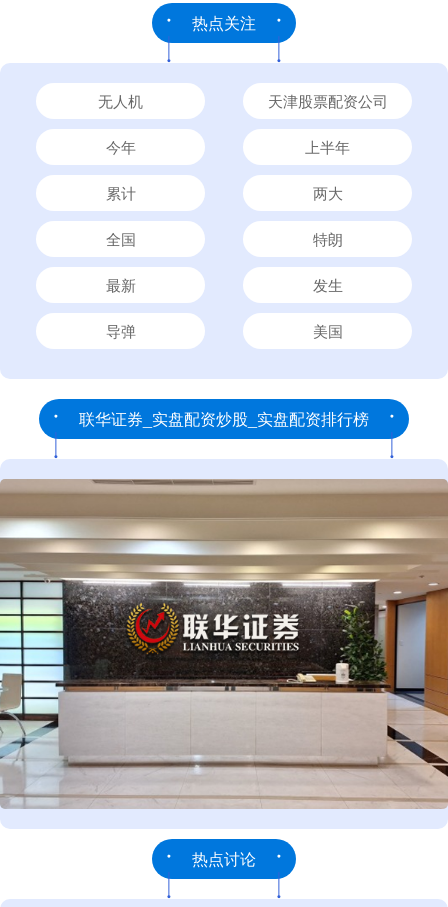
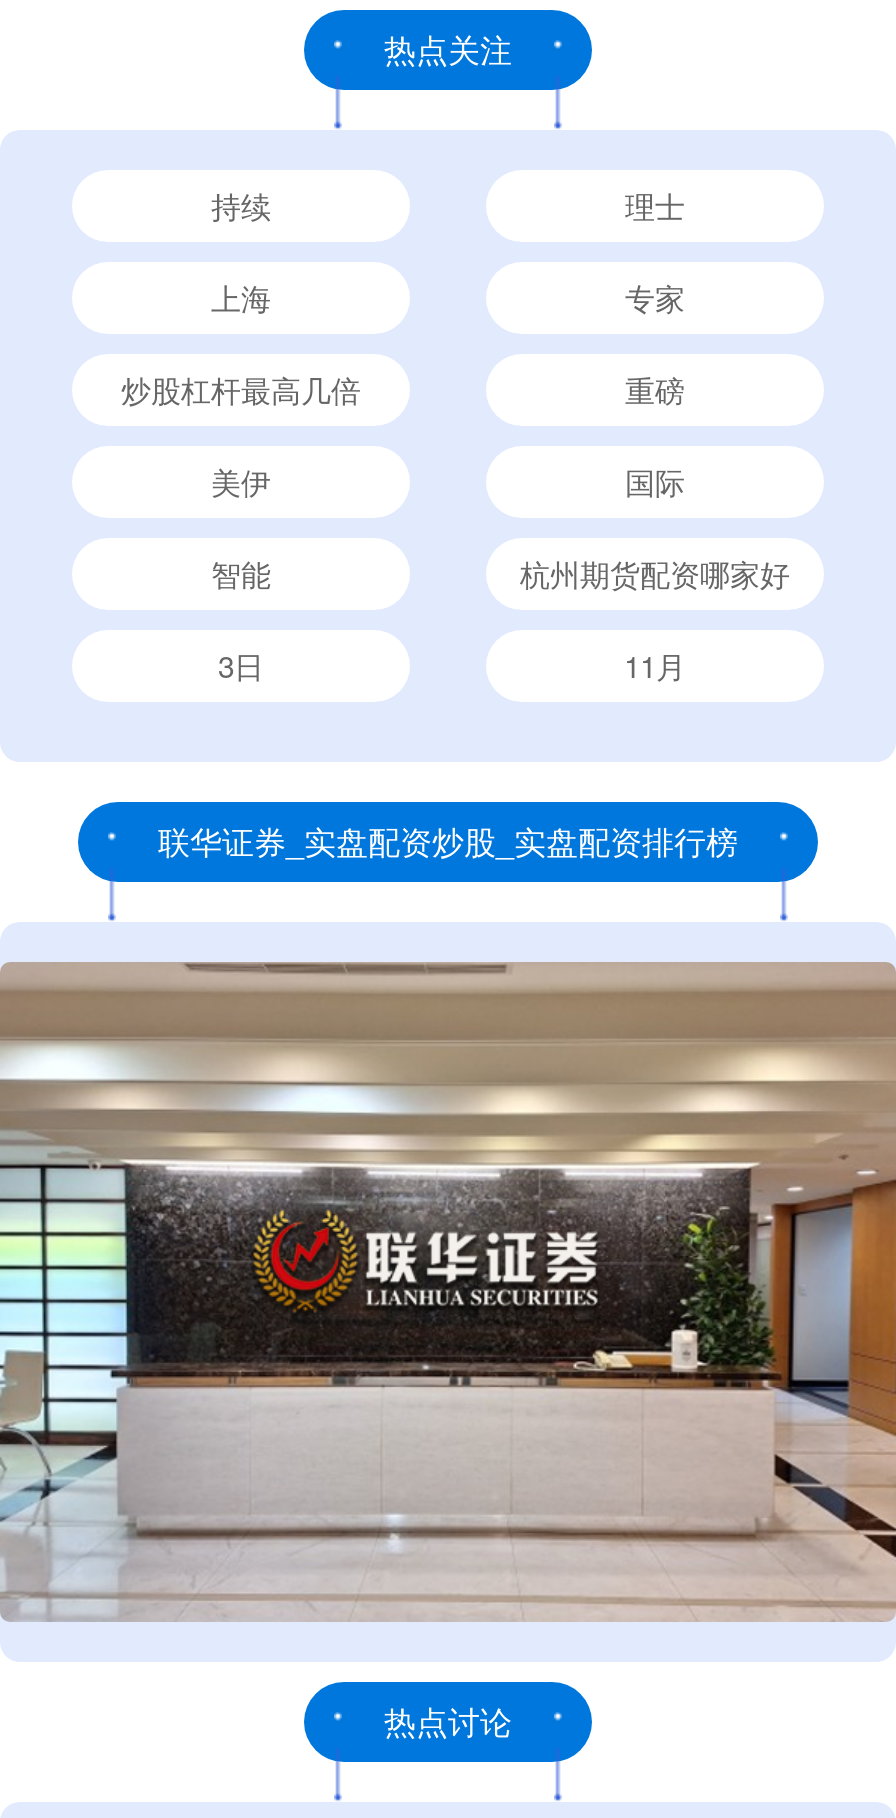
[98,90,387,111] 无人机 | 天津股票配资公司 -> [211,184,685,226] 持续 | 理士
[105,136,350,157] 今年 | 上半年 -> [211,276,685,318] 上海 | 专家
[105,182,342,203] 累计 | 两大 -> [121,368,685,410] 炒股杠杆最高几倍 | 重磅
[105,228,342,249] 全国 | 特朗 -> [211,460,685,502] 美伊 | 国际
[105,274,342,295] 最新 | 发生 -> [211,552,790,594] 智能 | 杭州期货配资哪家好
[105,320,342,341] 导弹 | 美国 -> [218,644,686,686] 3日 | 11月

